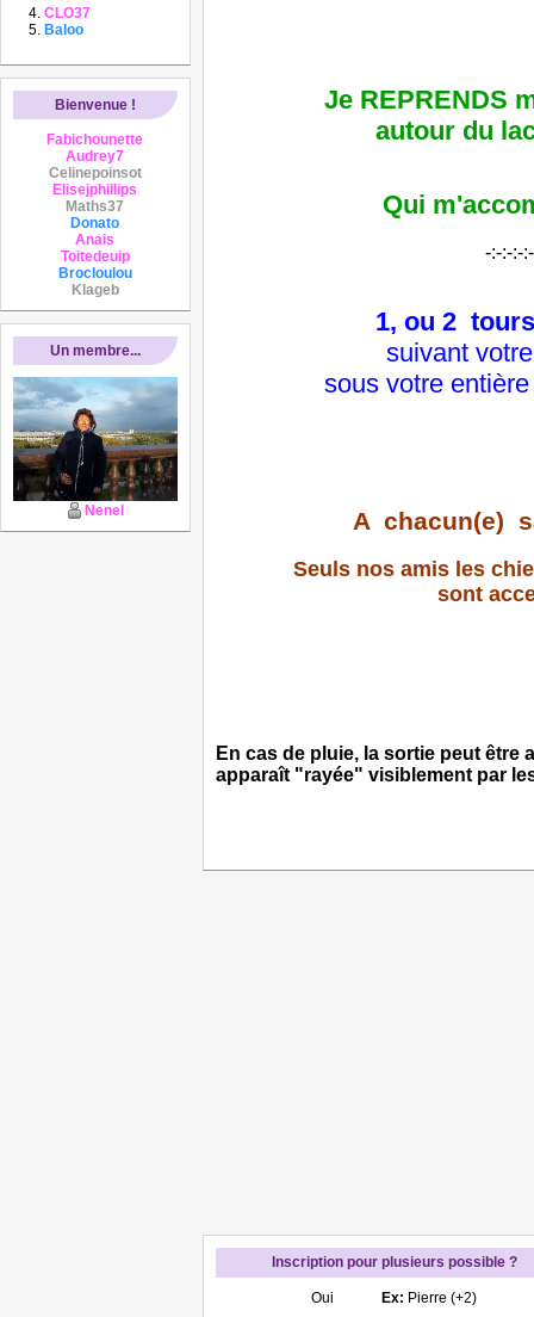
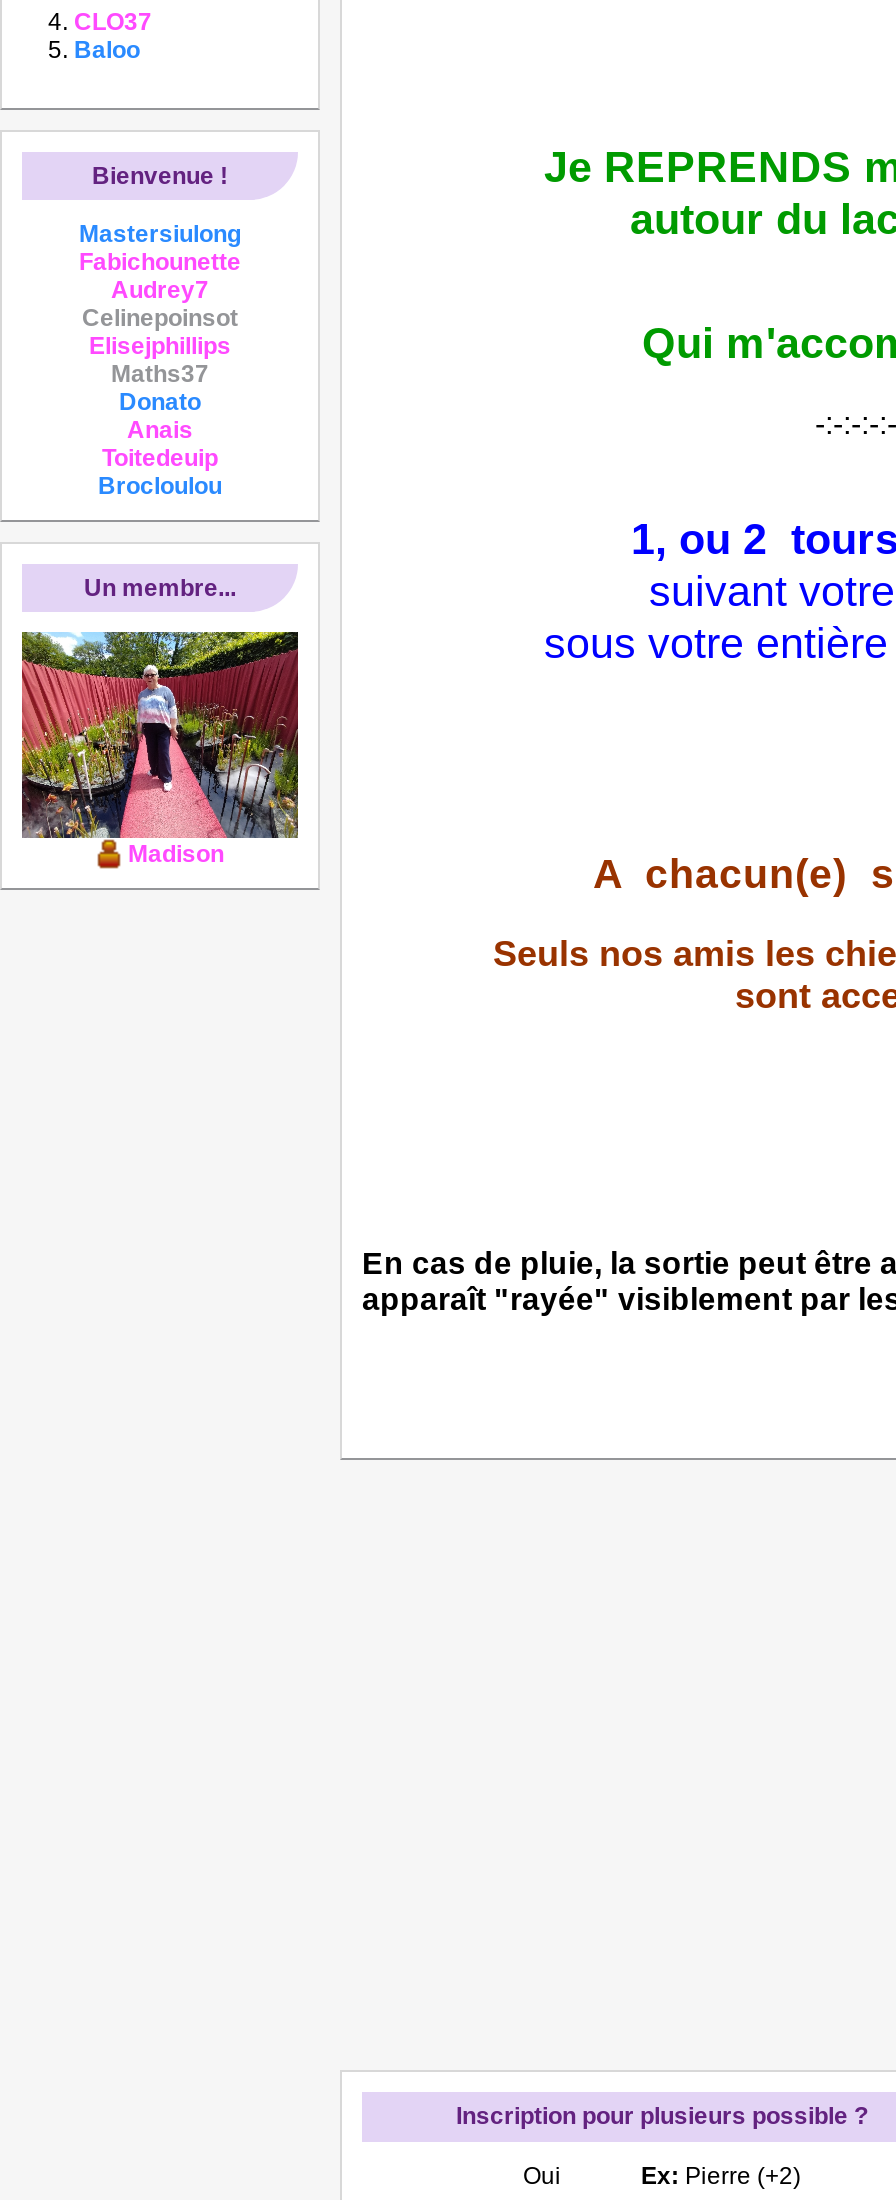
none -> [79,220,241,248] Mastersiulong
[72,282,119,298] Klageb -> none
[12,377,179,518] [image] | Nenel -> [20,630,300,870] [image] | Madison

